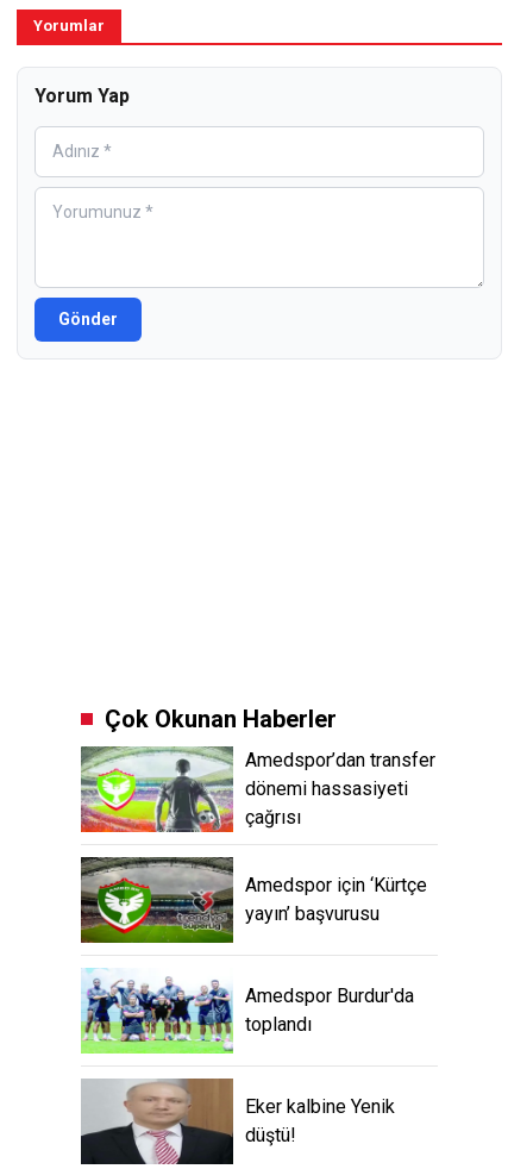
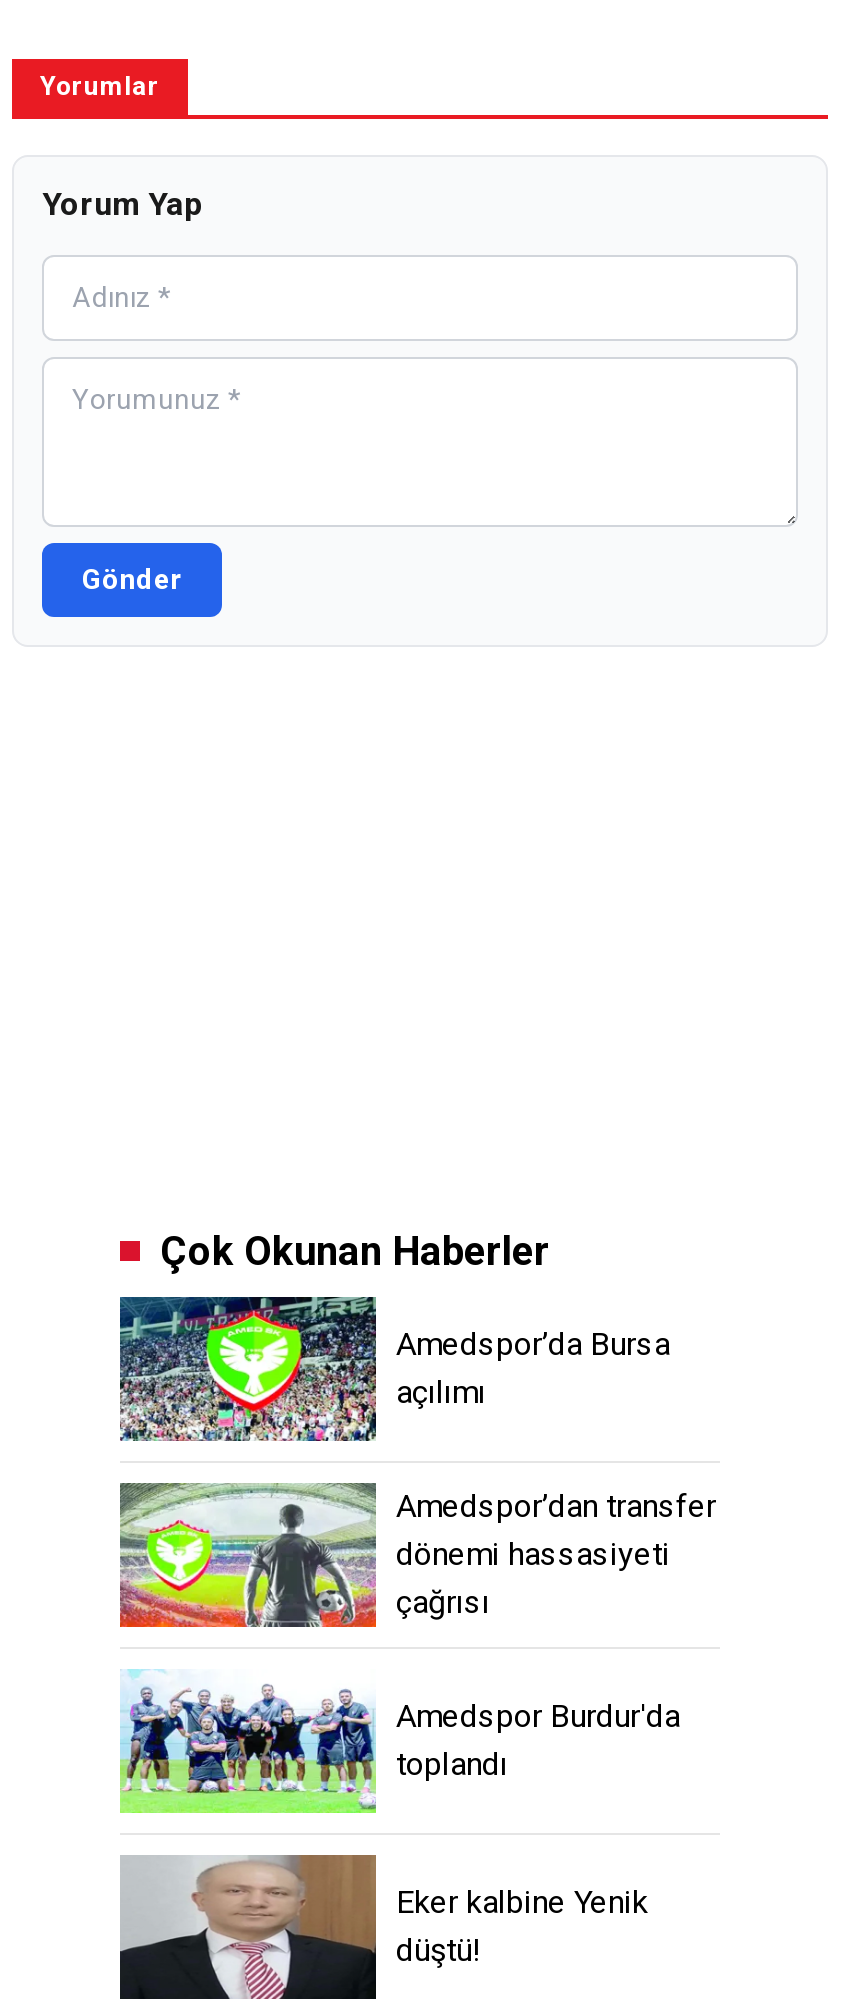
none -> [118,1295,670,1443] [image] | Amedspor’da Bursa | açılımı
moved [79,744,435,834] -> [116,1479,716,1631]: [image] | Amedspor’dan transfer | dönemi hassasiyeti | çağrısı
[80,856,427,944] [image] | Amedspor için ‘Kürtçe | yayın’ başvurusu -> none

